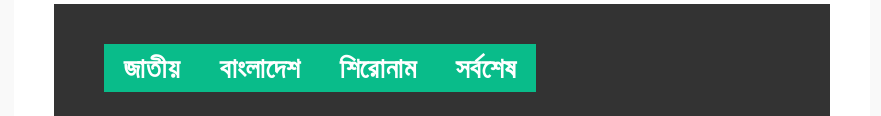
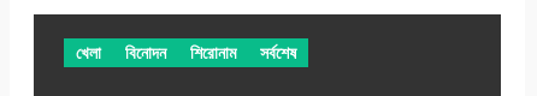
[124,53,300,85] জাতীয় | বাংলাদেশ -> [76,42,166,62] খেলা | বিনোদন

